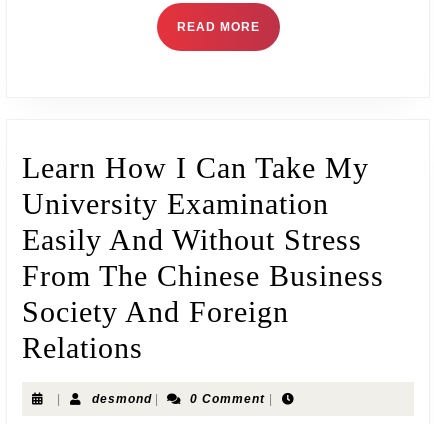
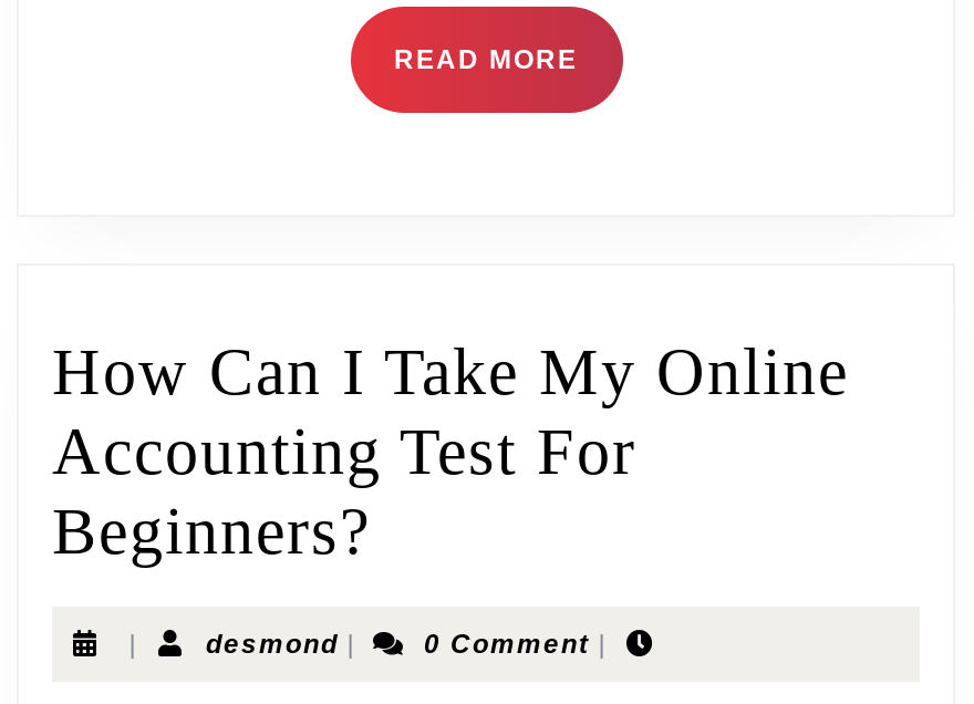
[22,151,384,364] Learn How I Can Take My | University Examination | Easily And Without Stress | From The Chinese Business | Society And Foreign | Relations -> [52,335,849,567] How Can I Take My Online | Accounting Test For | Beginners?

